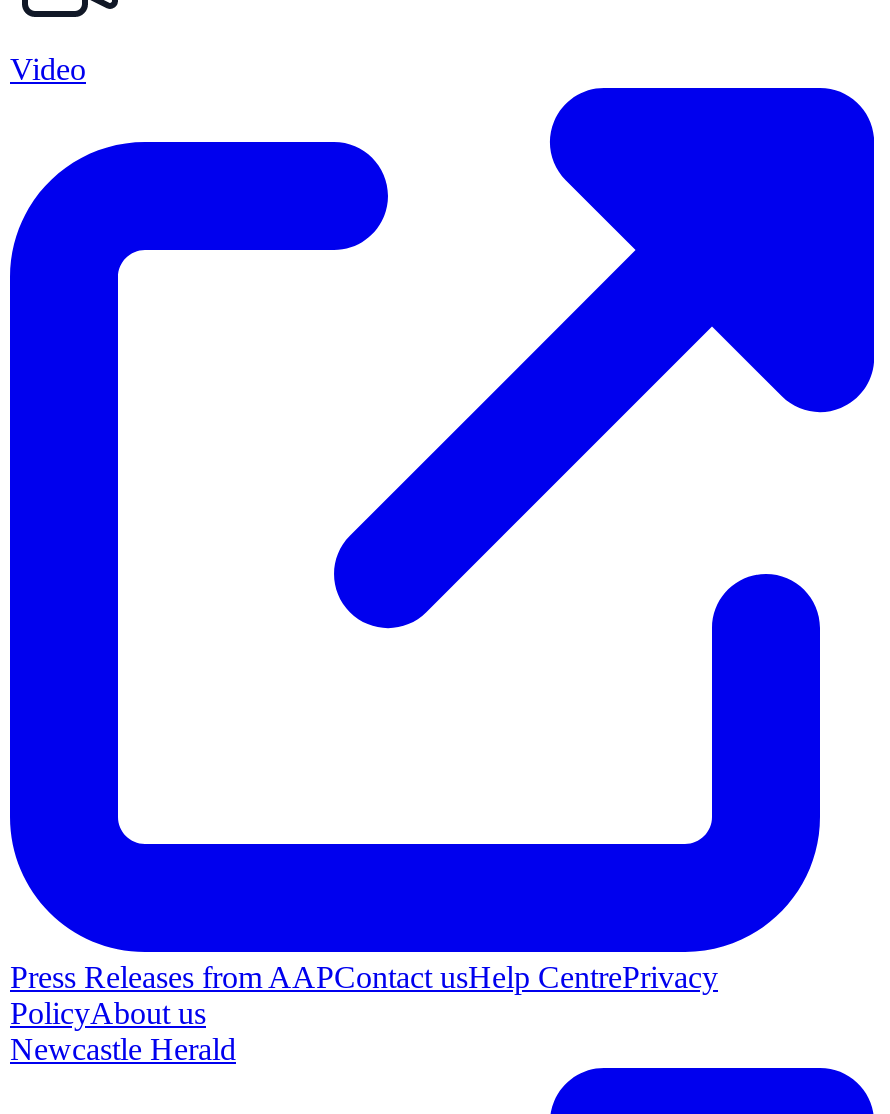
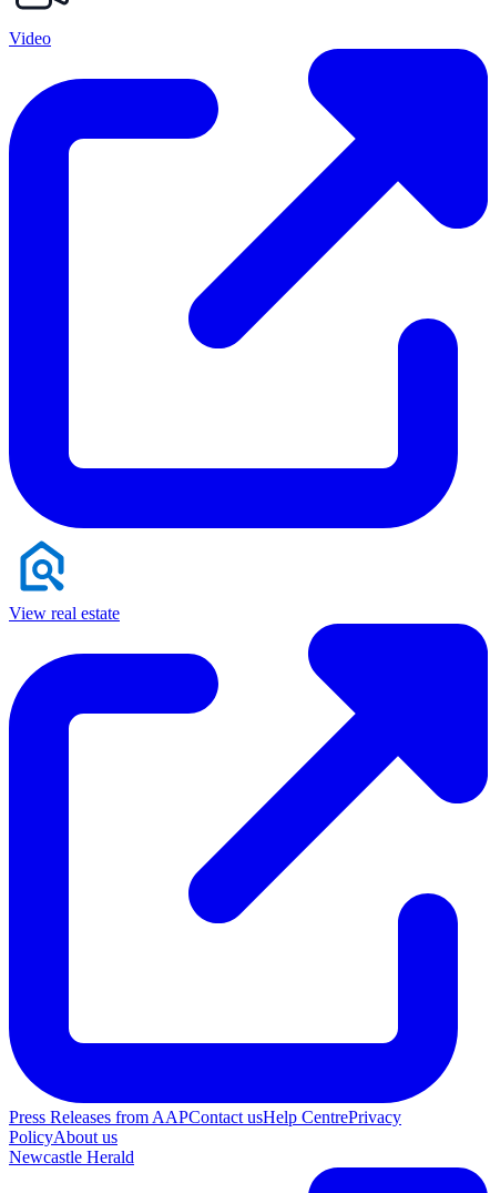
none -> [9,533,120,623] [image] | View real estate

